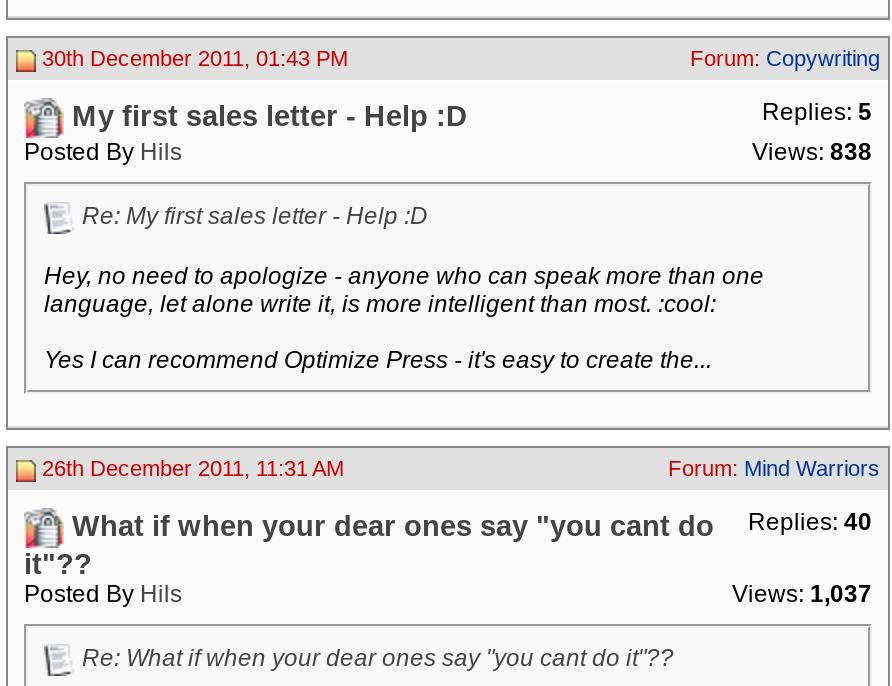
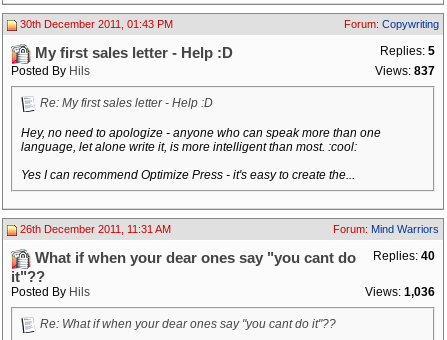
[752,138,872,166] Views: 838 -> [375,64,435,78] Views: 837
[732,580,872,608] Views: 1,037 -> [365,285,435,299] Views: 1,036

